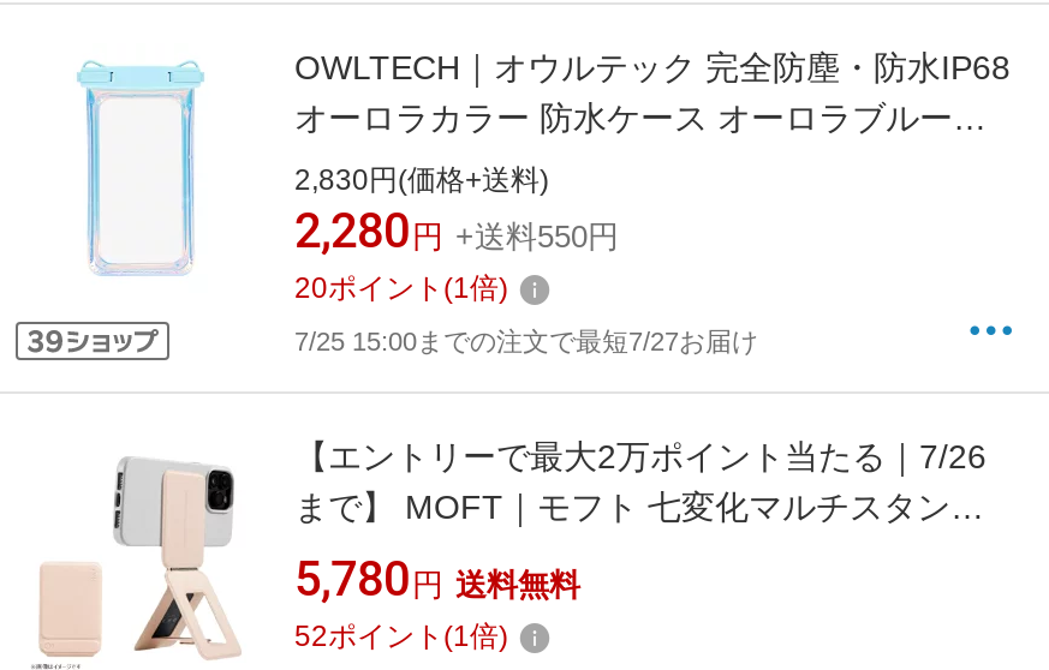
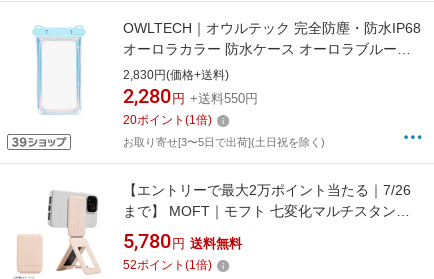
[294,327,758,355] 7/25 15:00までの注文で最短7/27お届け -> [123,136,325,148] お取り寄せ[3〜5日で出荷](土日祝を除く)

